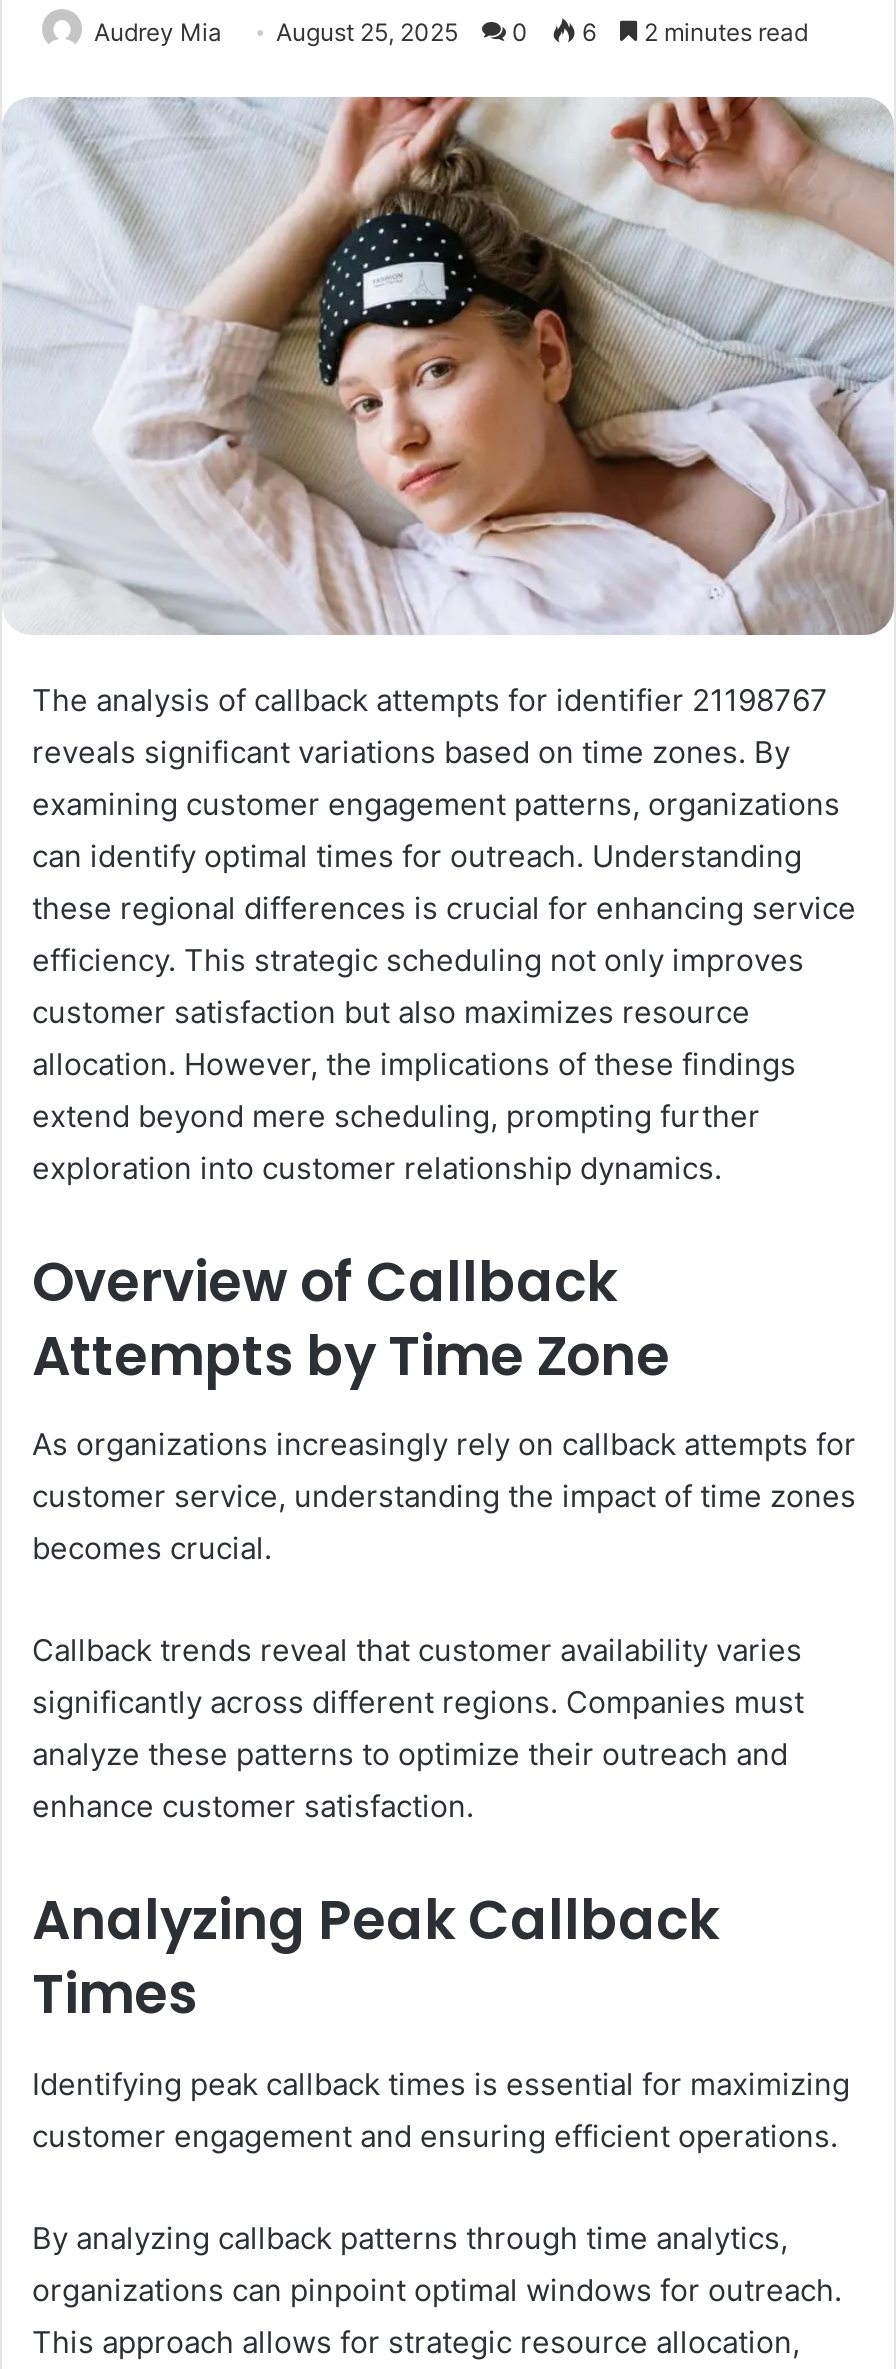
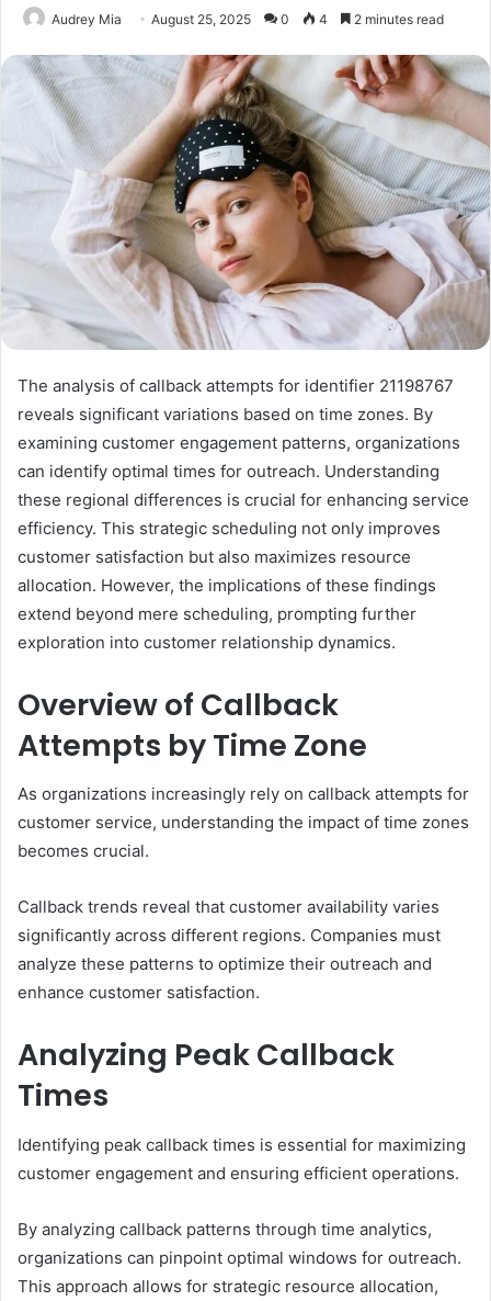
[94,17,808,47] Audrey Mia August 25, 2025 0 6 2 minutes read -> [52,11,444,28] Audrey Mia August 25, 2025 0 4 2 minutes read

